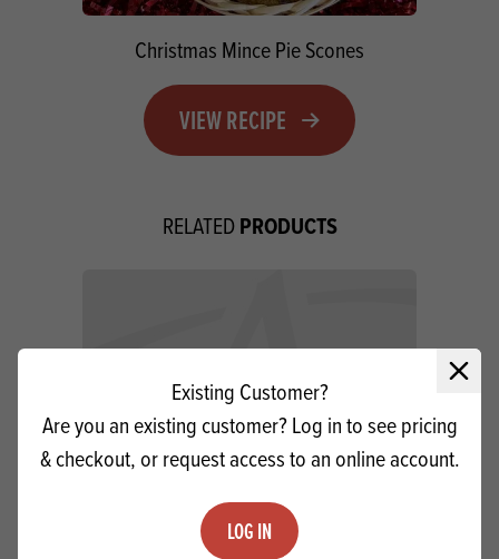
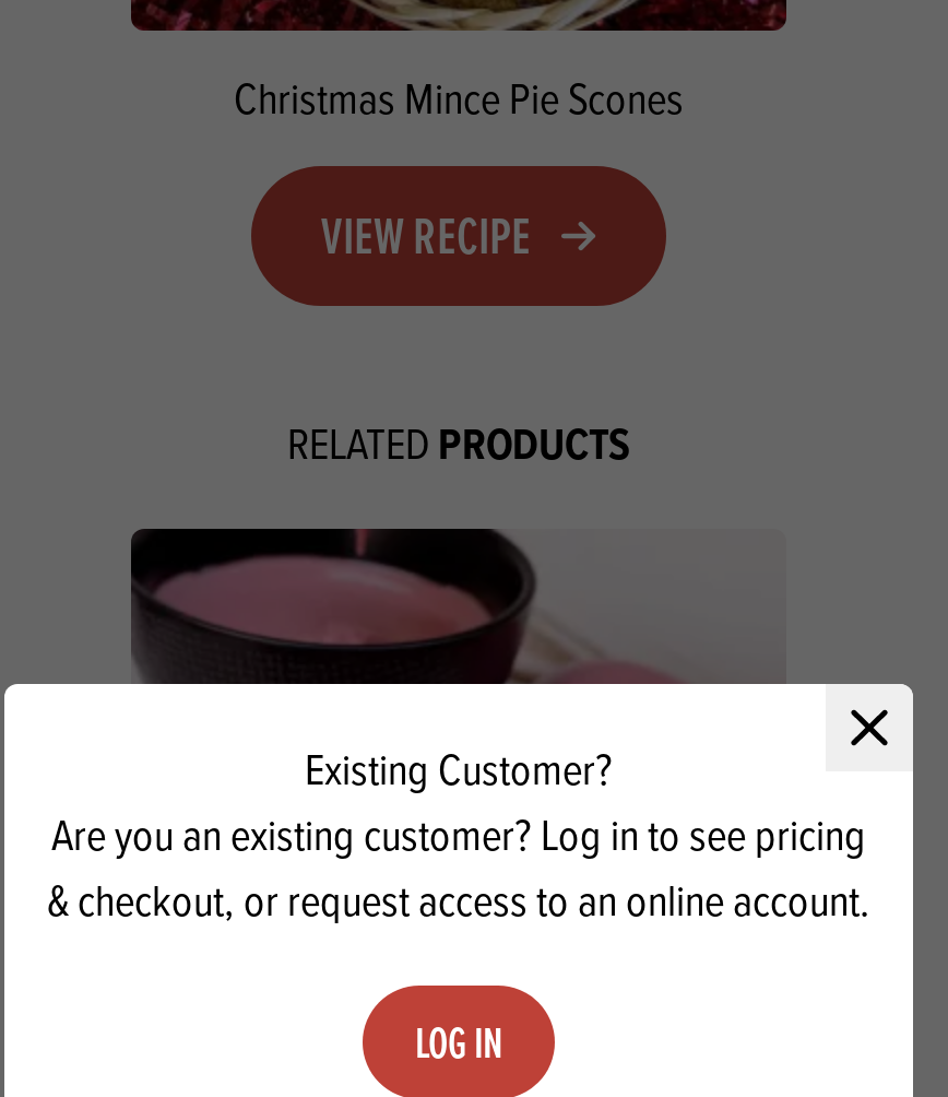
none -> [131,529,666,682] [image]

